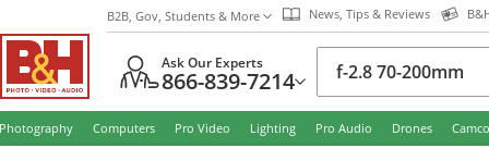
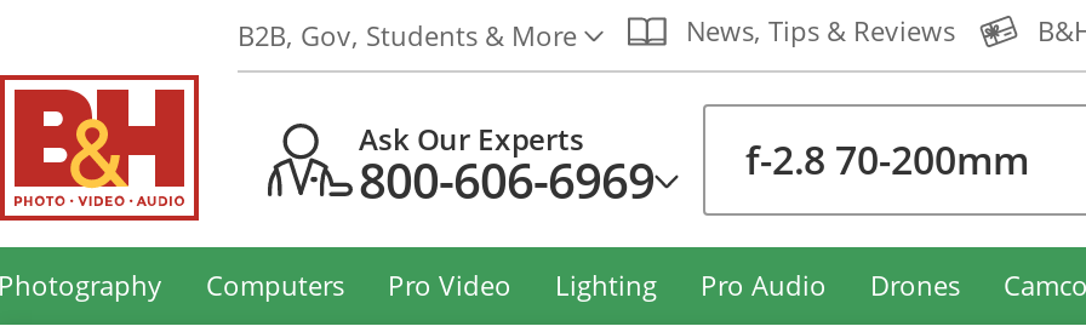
[162,66,295,96] 866-839-7214 -> [359,148,655,213] 800-606-6969

